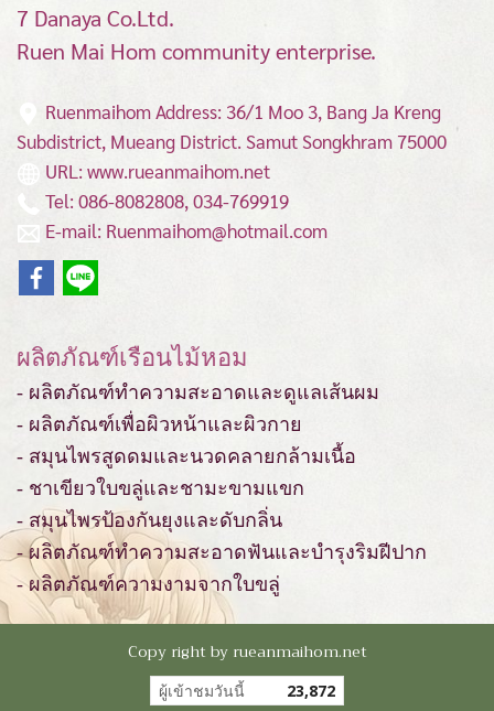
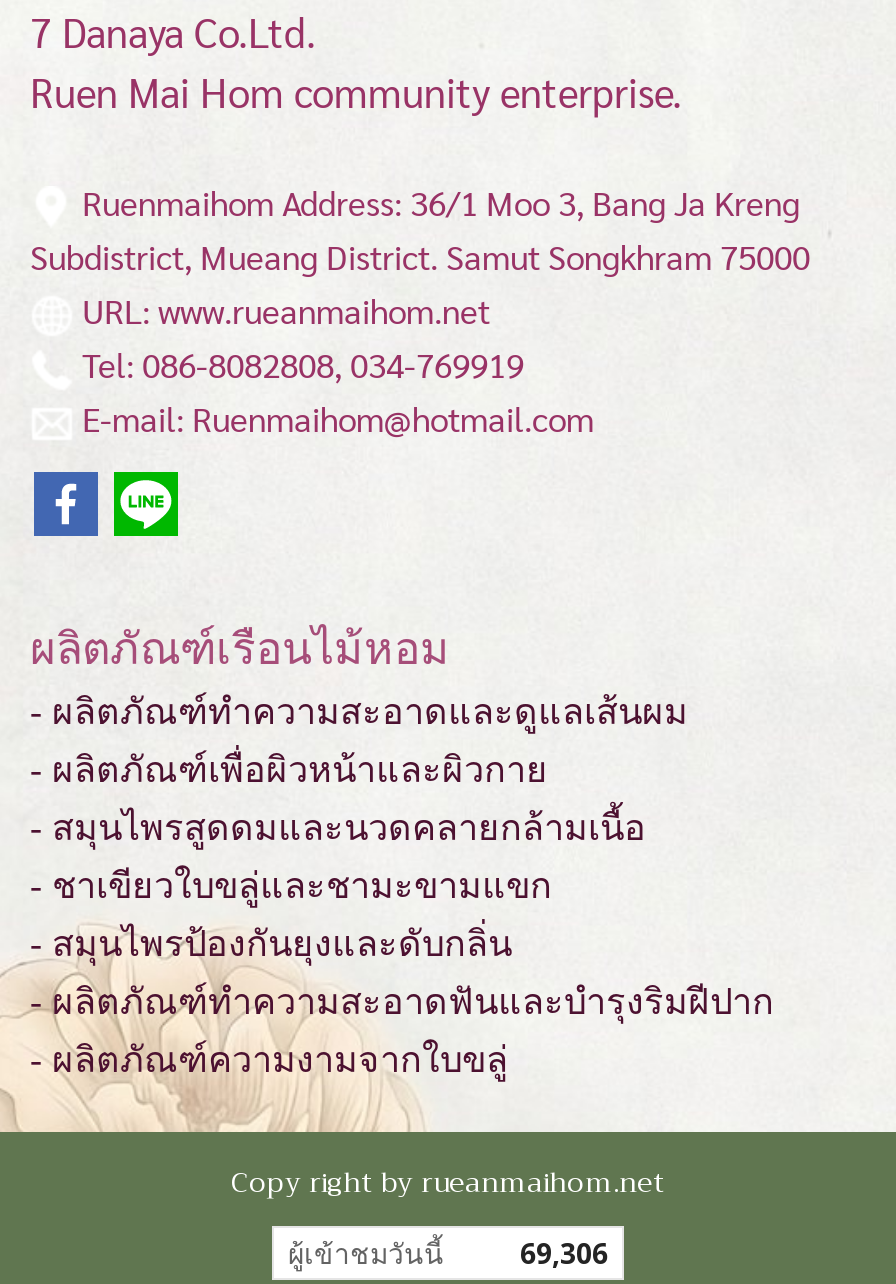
[159,680,335,701] ผู้เข้าชมวันนี้ 23,872 -> [288,1233,608,1271] ผู้เข้าชมวันนี้ 69,306

